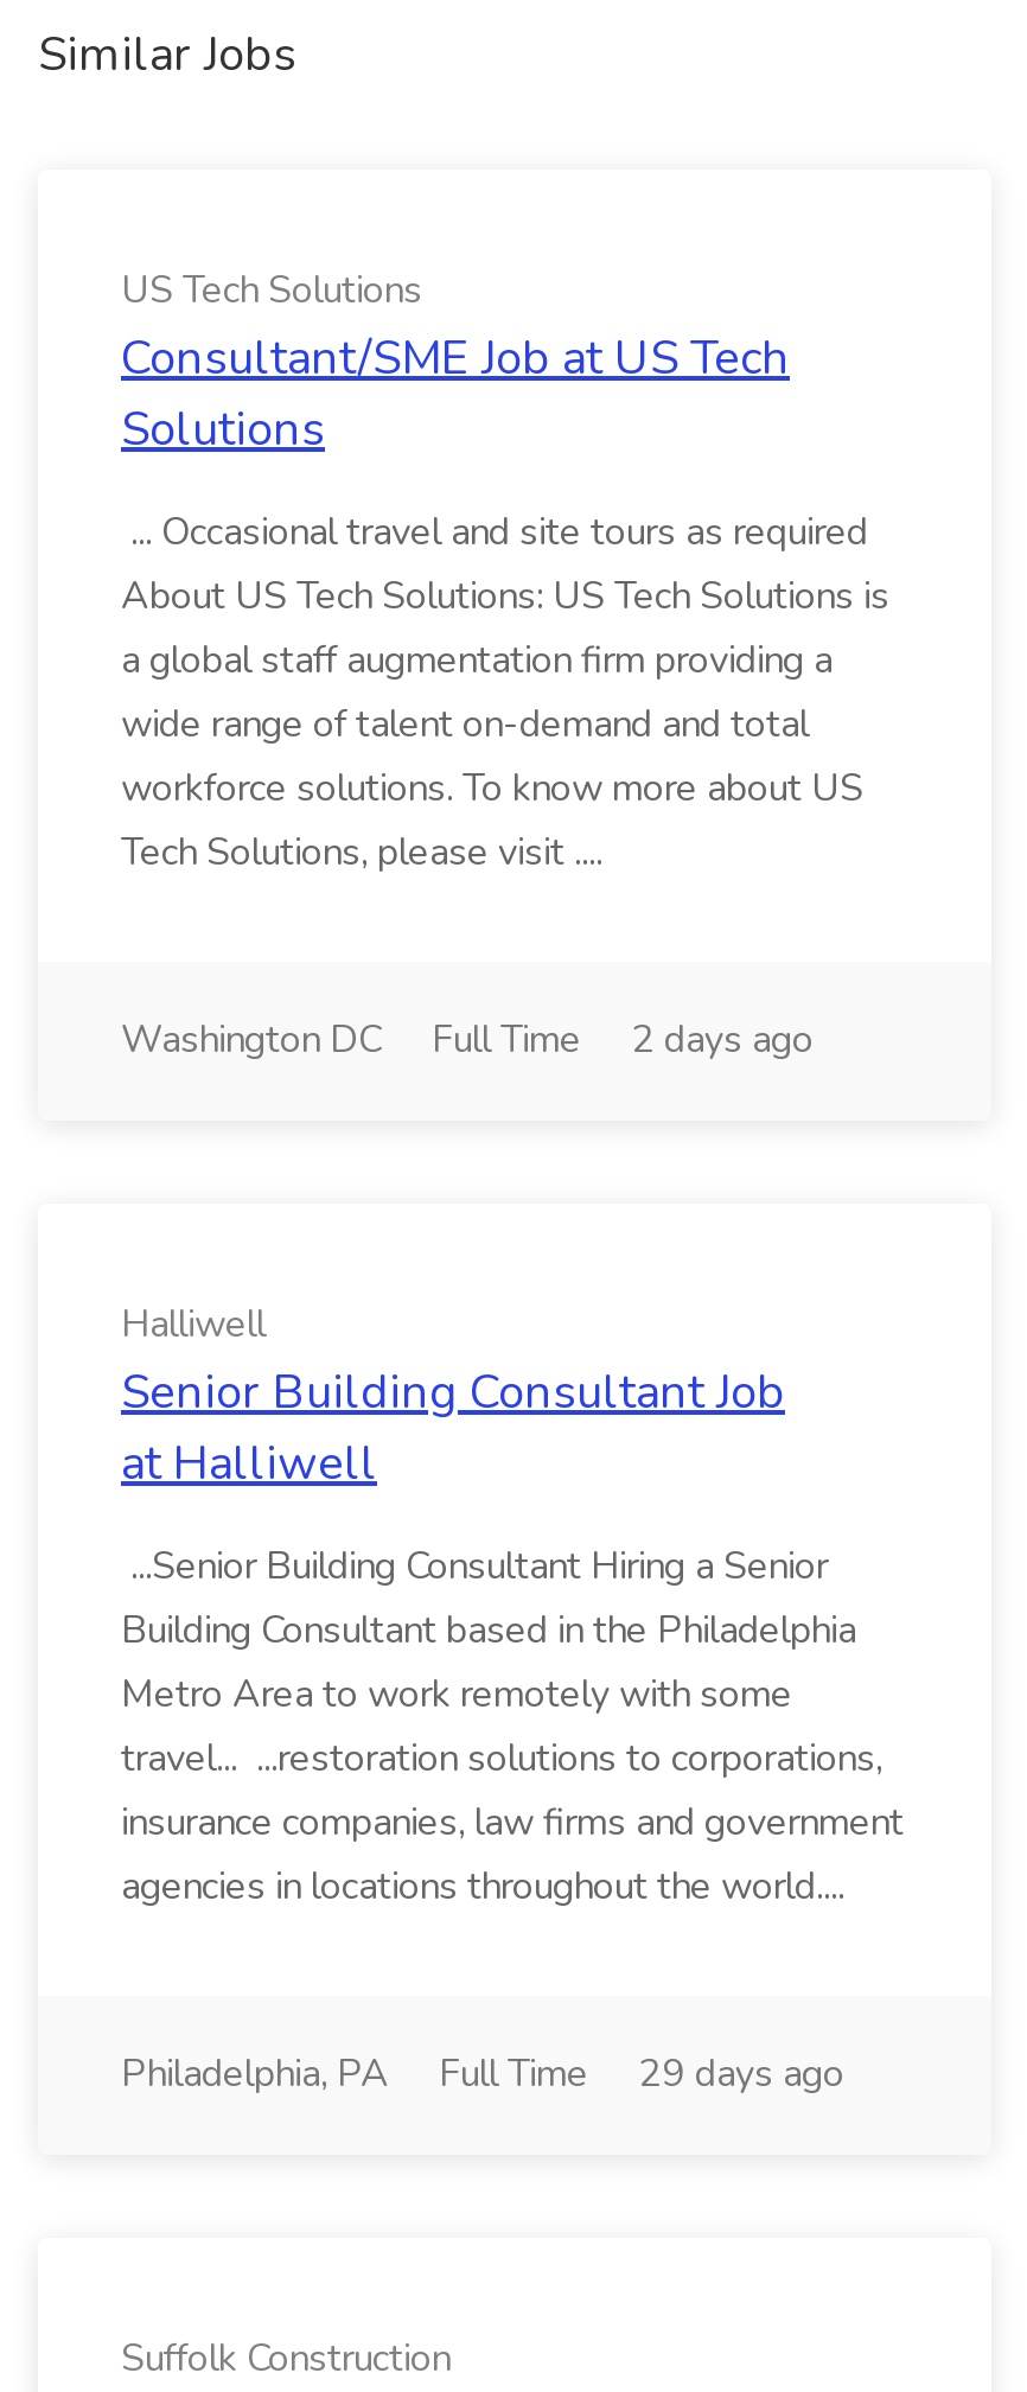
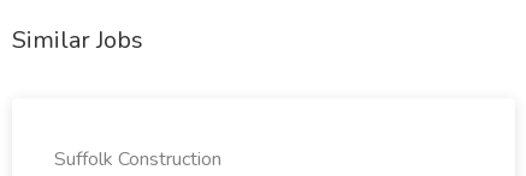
[121,264,889,879] US Tech Solutions | Consultant/SME Job at US Tech | Solutions | ... Occasional travel and site tours as required | About US Tech Solutions: US Tech Solutions is | a global staff augmentation firm providing a | wide range of talent on-demand and total | workforce solutions. To know more about US | Tech Solutions, please visit .... -> none
[121,1014,814,1066] Washington DC | Full Time | 2 days ago -> none
[121,1299,904,1913] Halliwell | Senior Building Consultant Job | at Halliwell | ...Senior Building Consultant Hiring a Senior | Building Consultant based in the Philadelphia | Metro Area to work remotely with some | travel... ...restoration solutions to corporations, | insurance companies, law firms and government | agencies in locations throughout the world.... -> none
[121,2048,844,2100] Philadelphia, PA | Full Time | 29 days ago -> none

